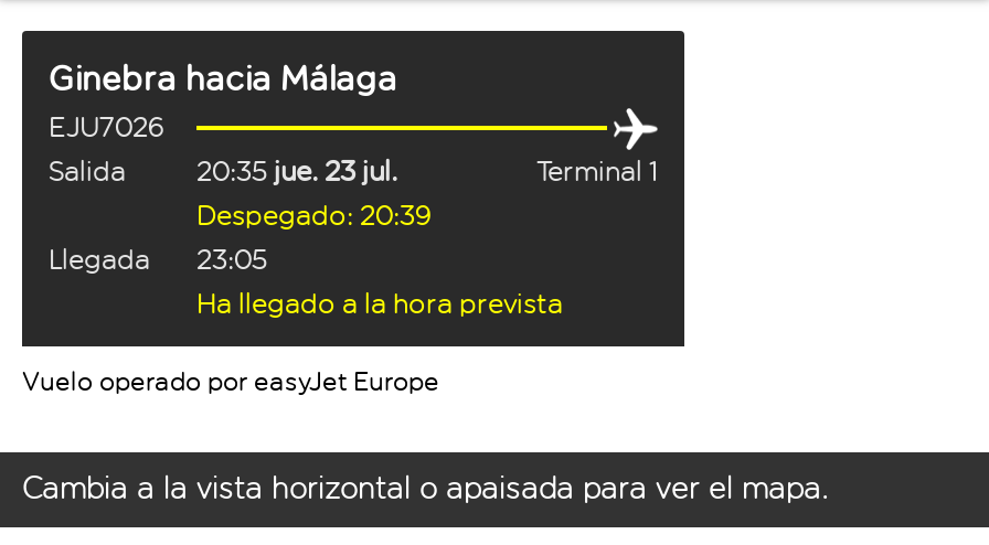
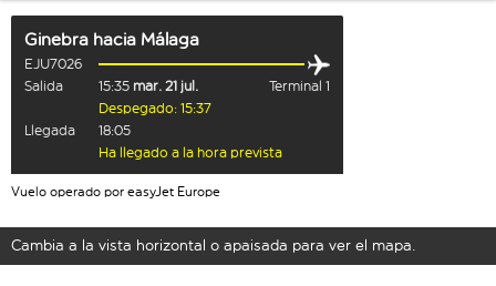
[196,154,397,188] 20:35 jue. 23 jul. -> [99,78,198,94] 15:35 mar. 21 jul.
[196,199,430,232] Despegado: 20:39 -> [99,100,211,116] Despegado: 15:37
[49,243,267,276] Llegada 23:05 -> [24,122,131,139] Llegada 18:05

